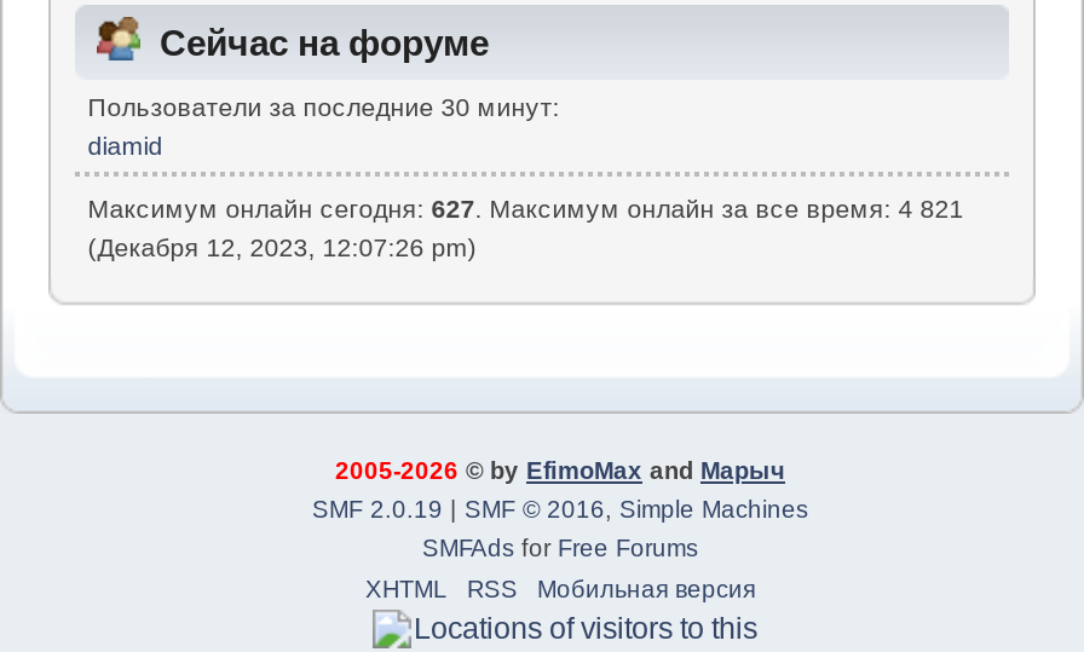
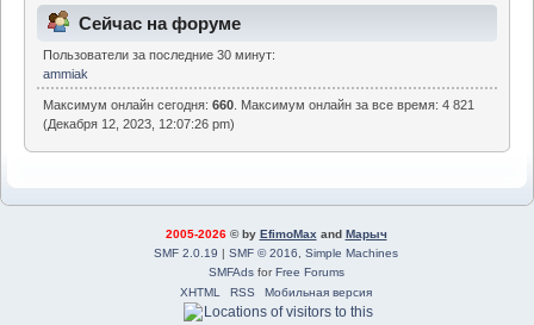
[88,132,163,161] diamid -> [43,67,89,82] ammiak
[88,193,964,222] Максимум онлайн сегодня: 627. Максимум онлайн за все время: 4 821 -> [43,97,475,112] Максимум онлайн сегодня: 660. Максимум онлайн за все время: 4 821

